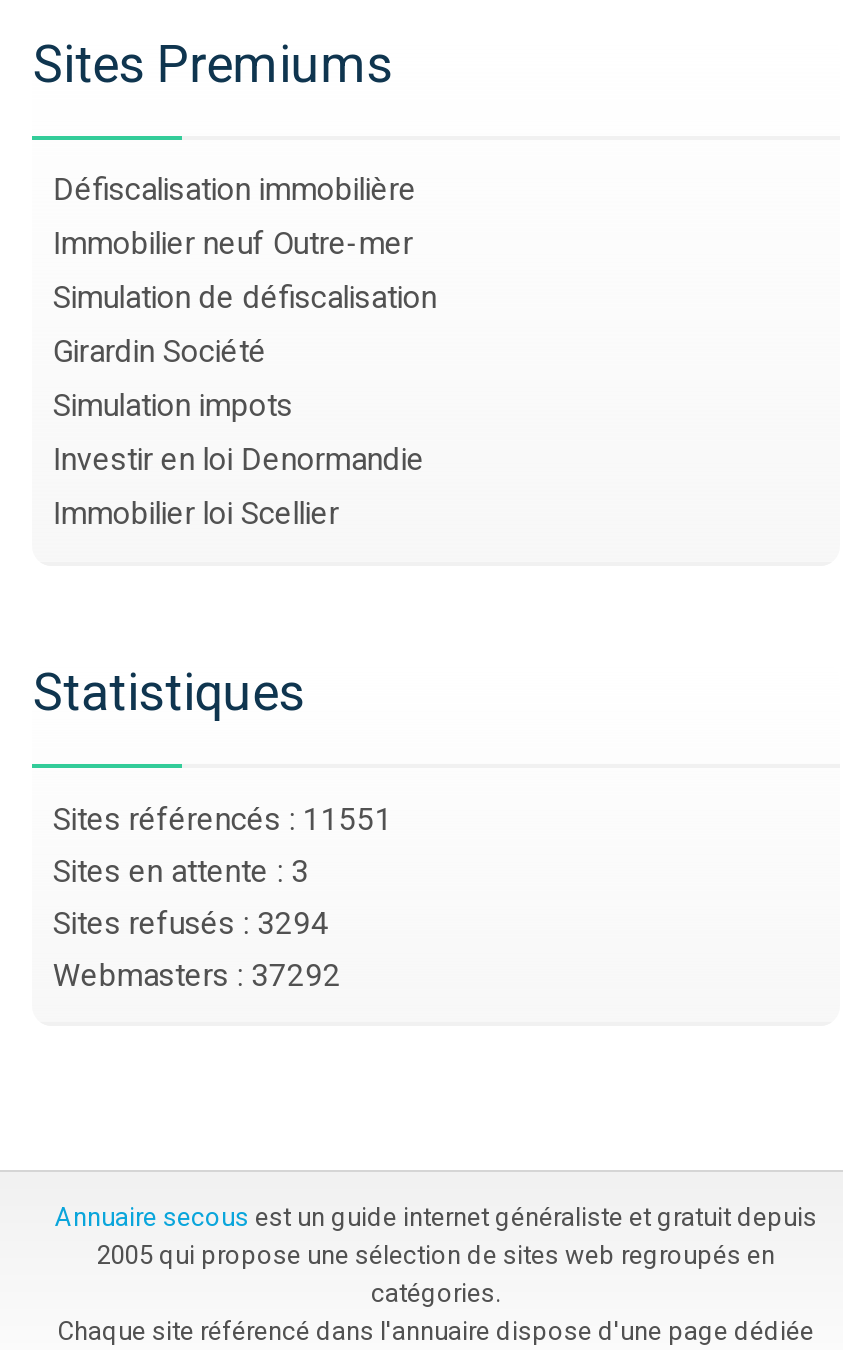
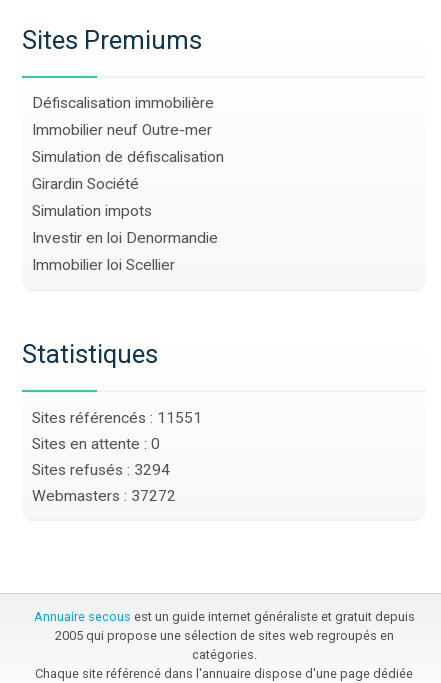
[53,854,309,890] Sites en attente : 3 -> [32,435,160,453] Sites en attente : 0
[53,958,341,994] Webmasters : 37292 -> [32,487,176,505] Webmasters : 37272

